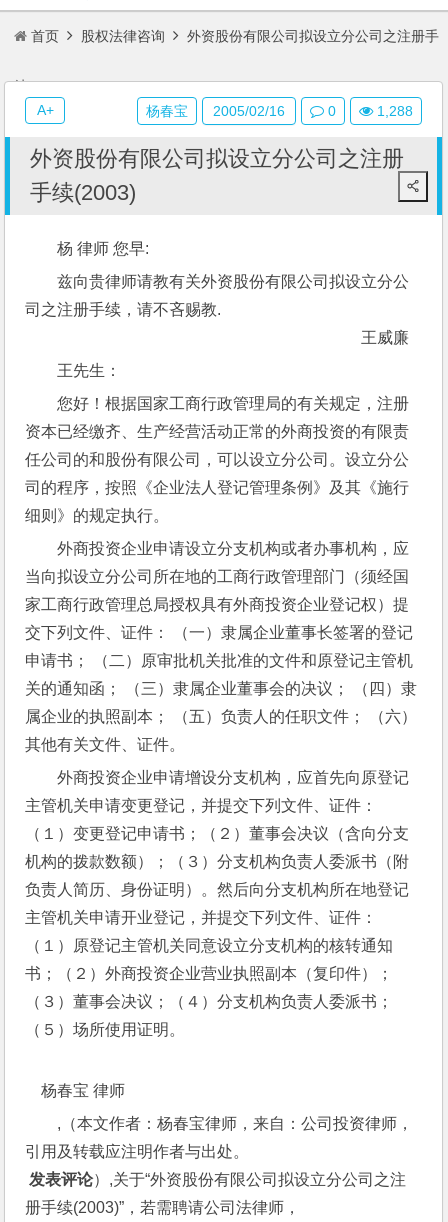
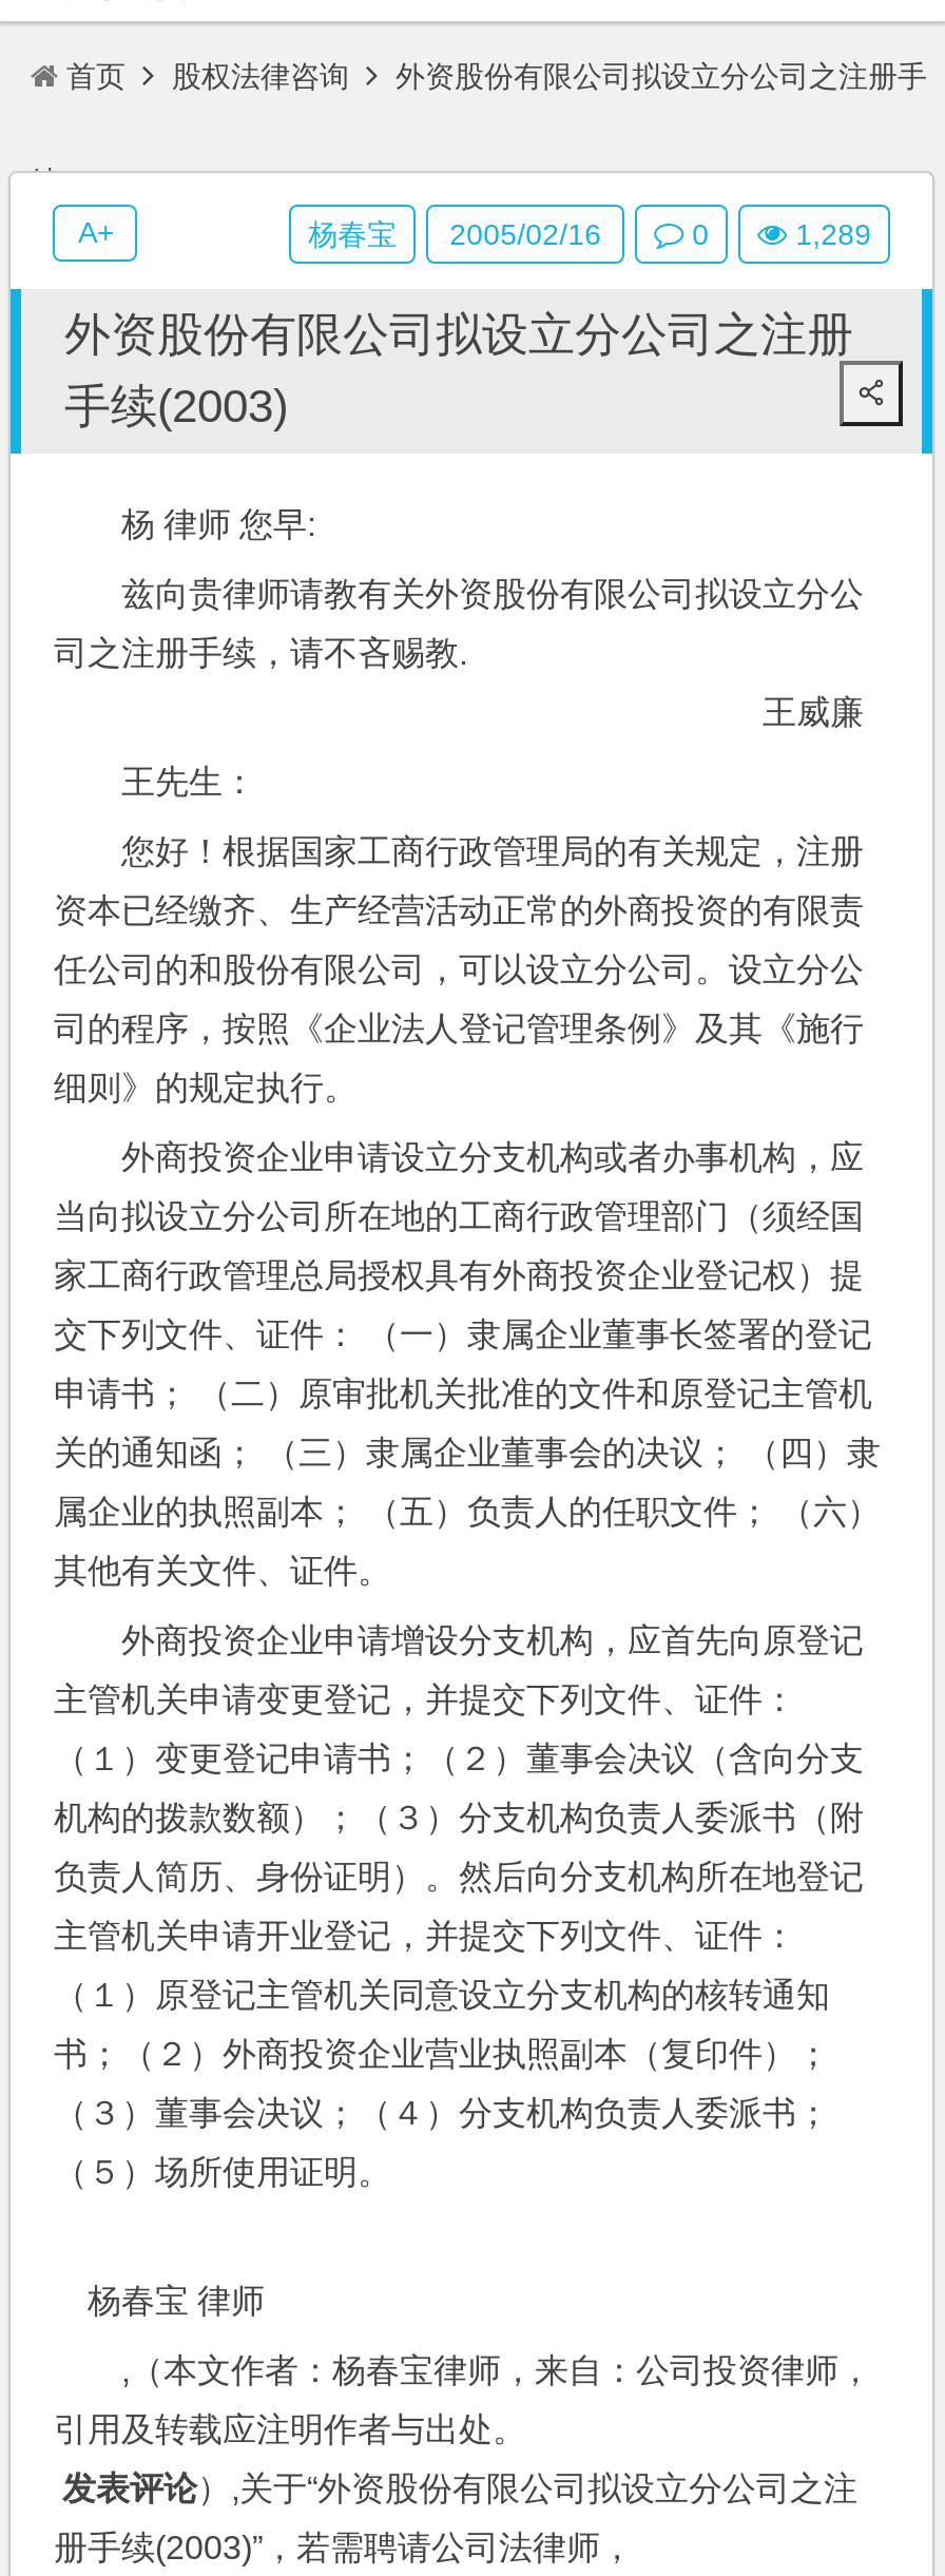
[373,103,413,119] 1,288 -> [787,217,871,251] 1,289

